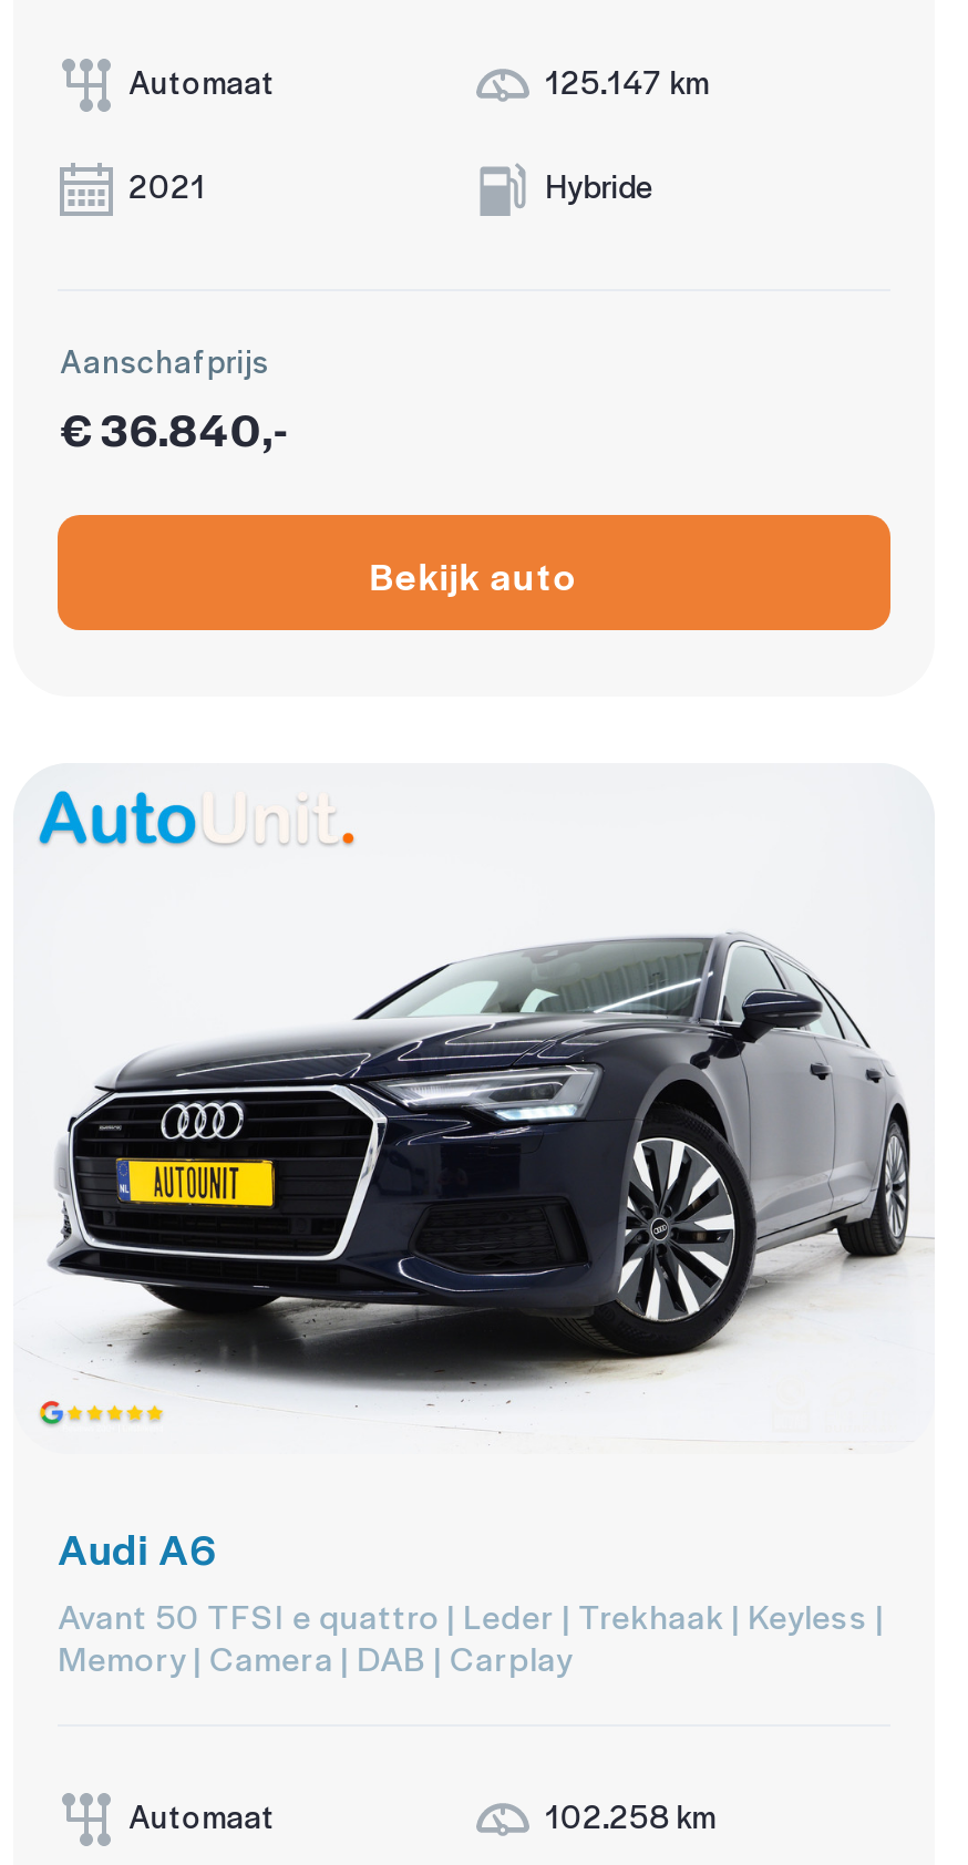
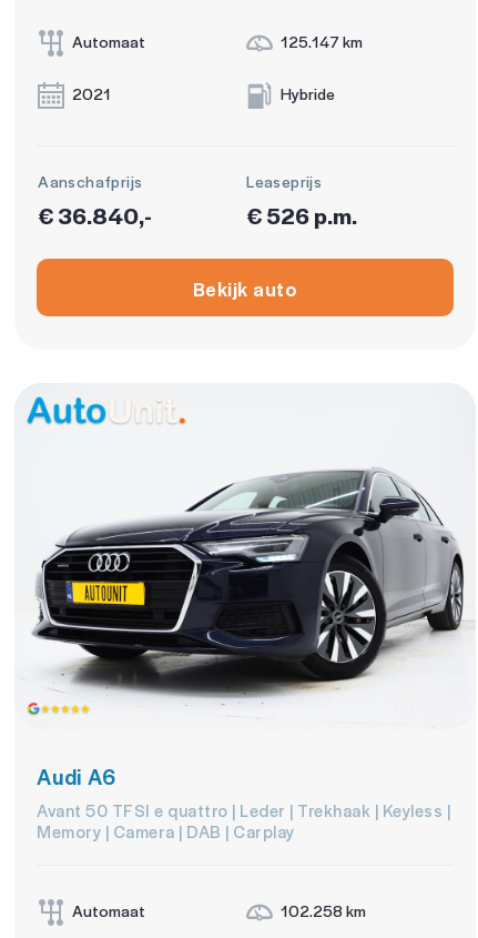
none -> [246,170,357,231] Leaseprijs | € 526 p.m.

